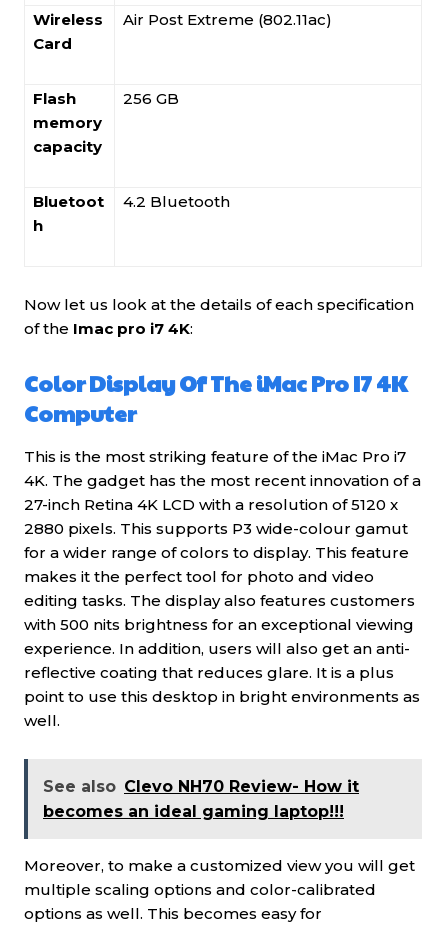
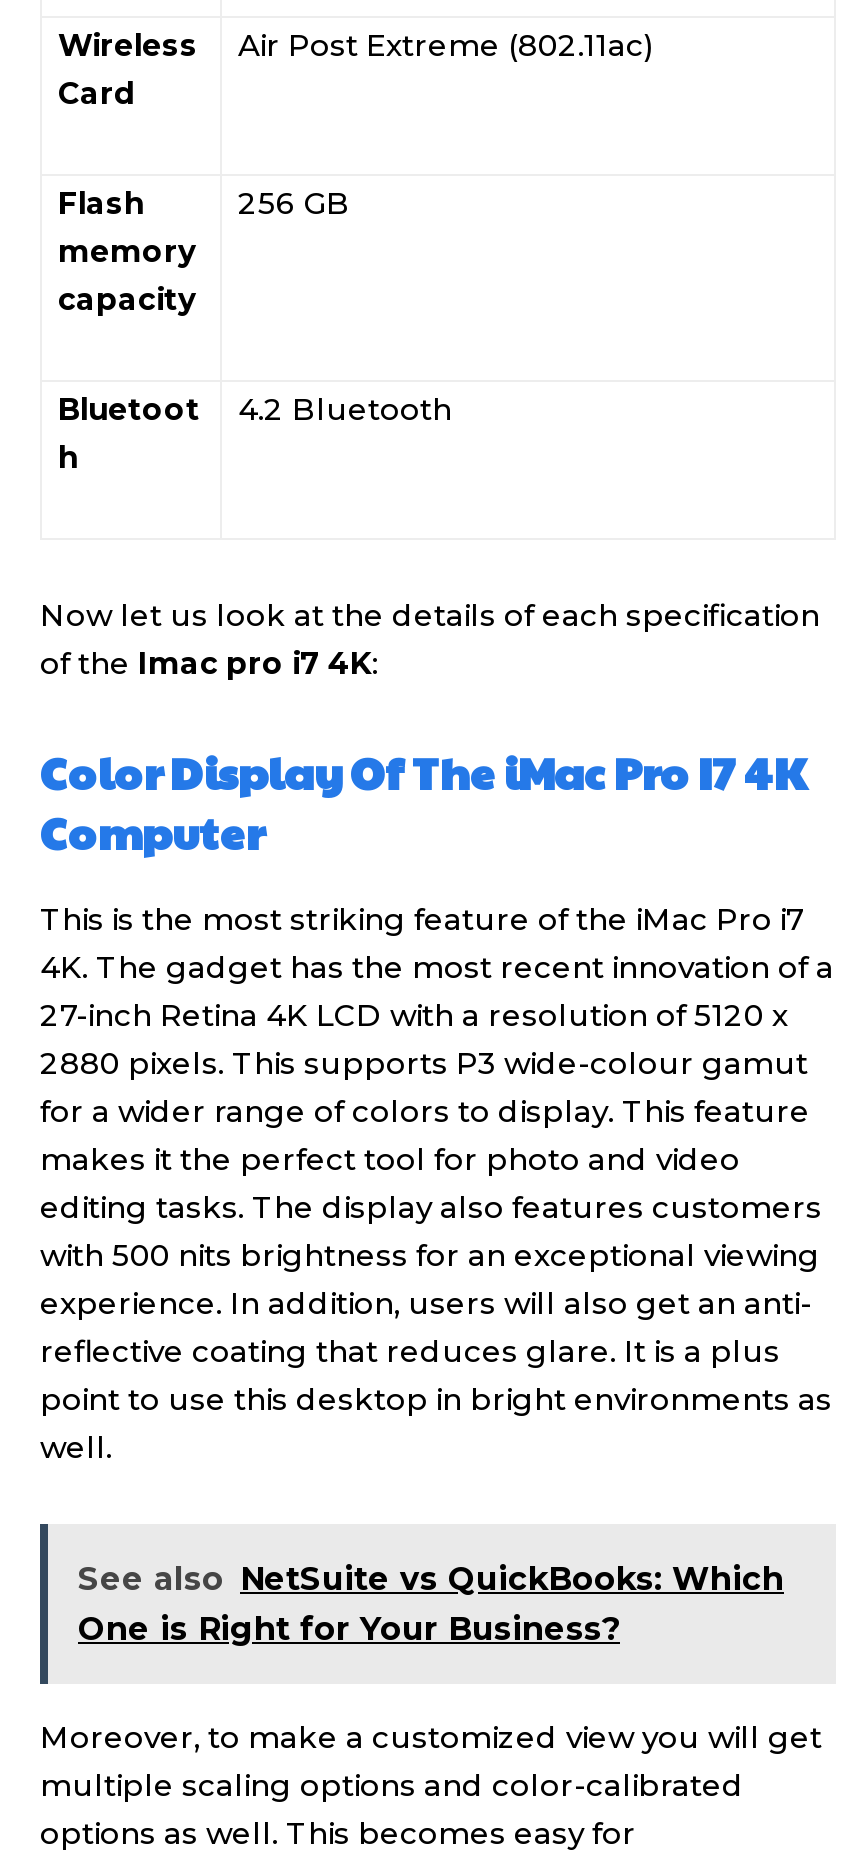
[43,777,359,821] See also Clevo NH70 Review- How it | becomes an ideal gaming laptop!!! -> [78,1560,784,1648] See also NetSuite vs QuickBooks: Which | One is Right for Your Business?

